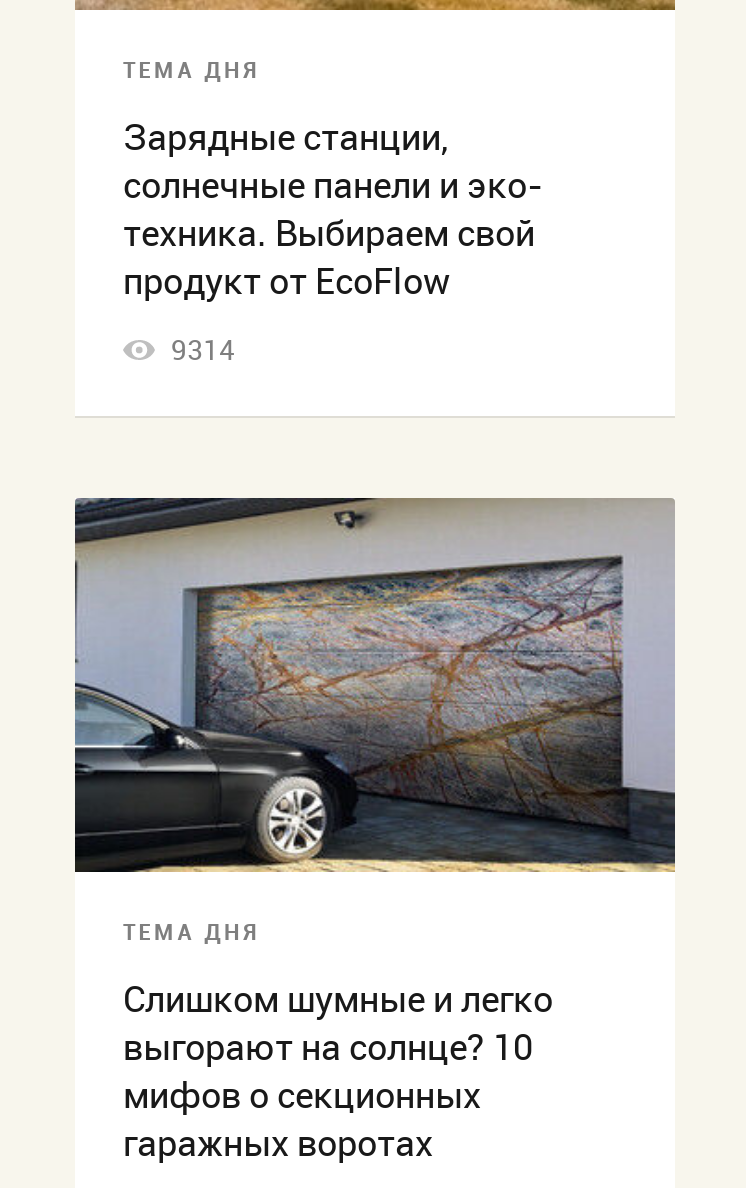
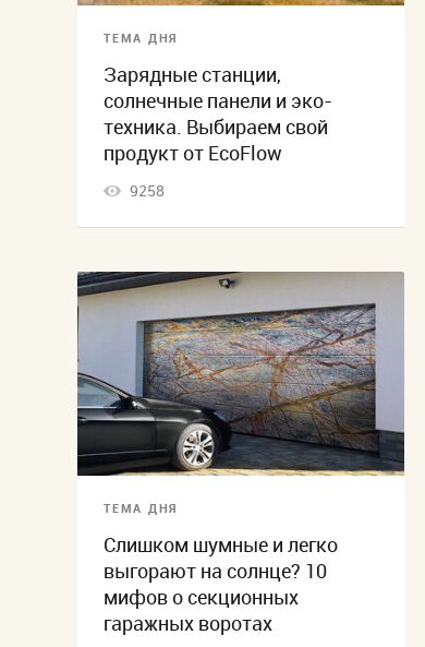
[171,334,235,366] 9314 -> [130,182,165,200] 9258

